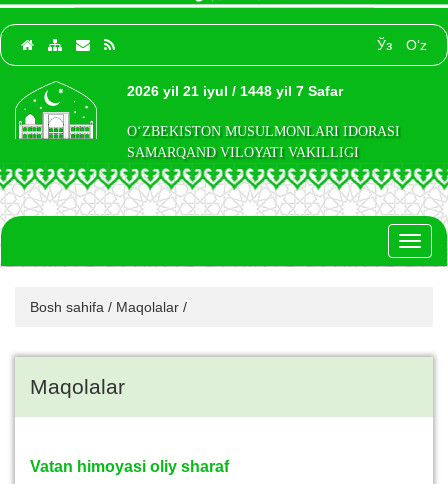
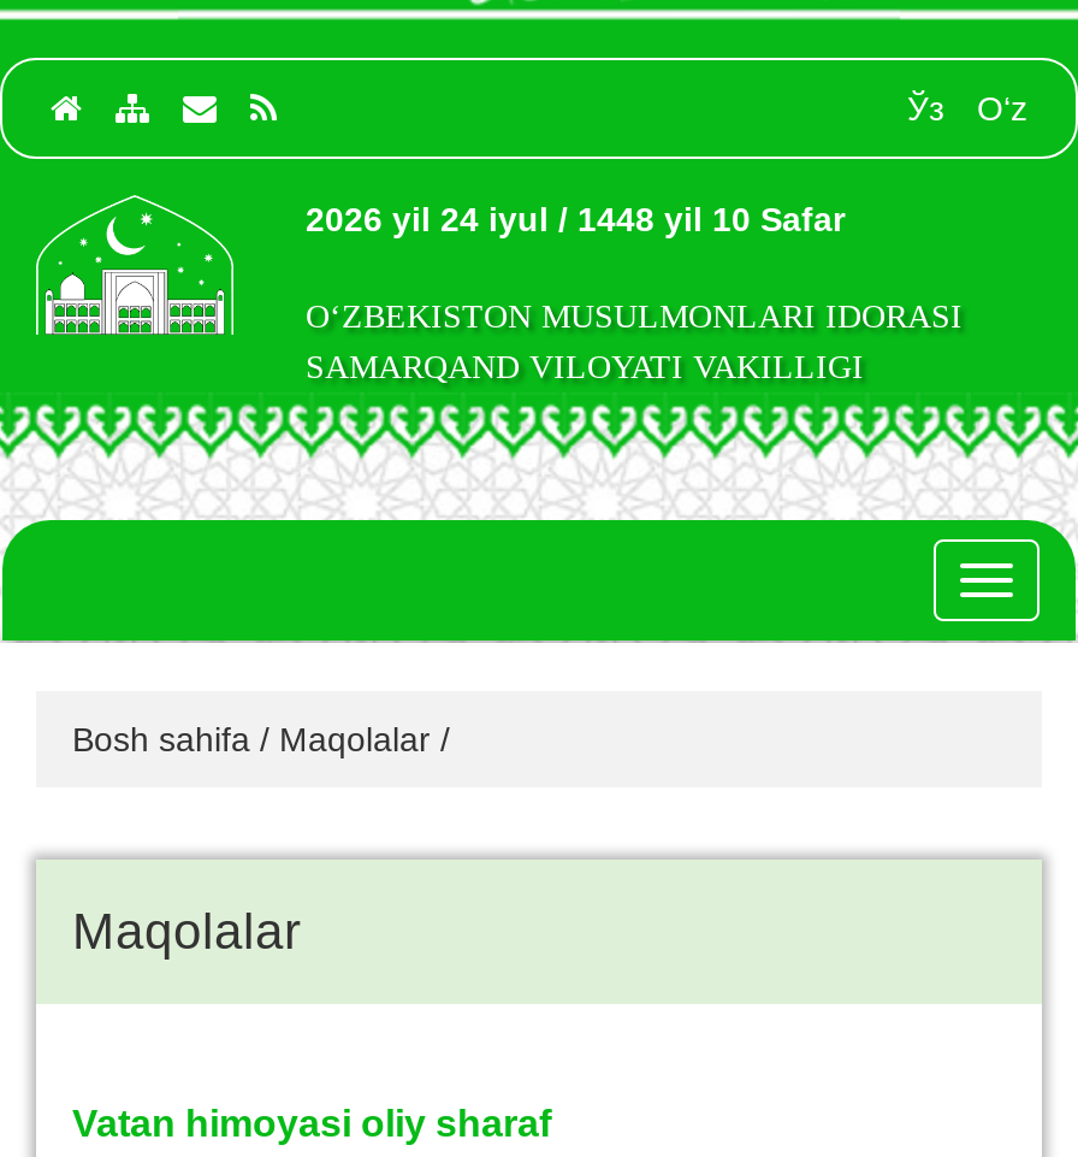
[127,83,343,99] 2026 yil 21 iyul / 1448 yil 7 Safar -> [306,200,845,238] 2026 yil 24 iyul / 1448 yil 10 Safar

